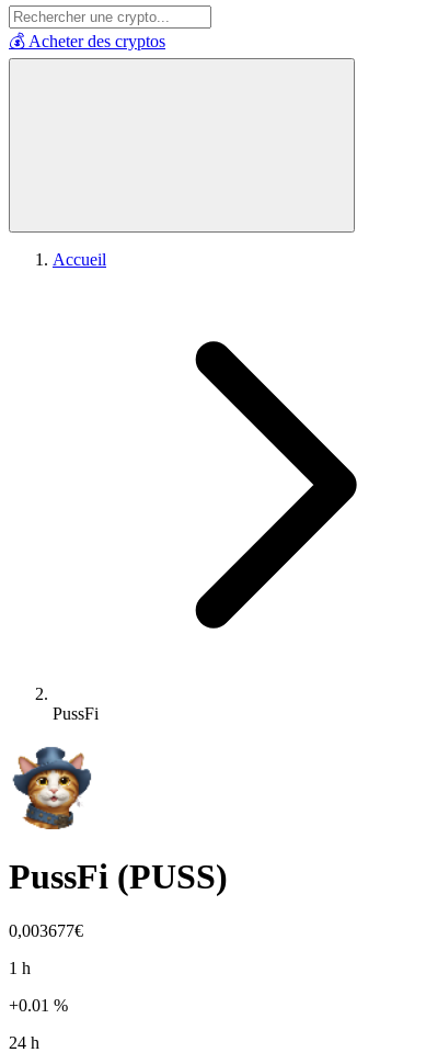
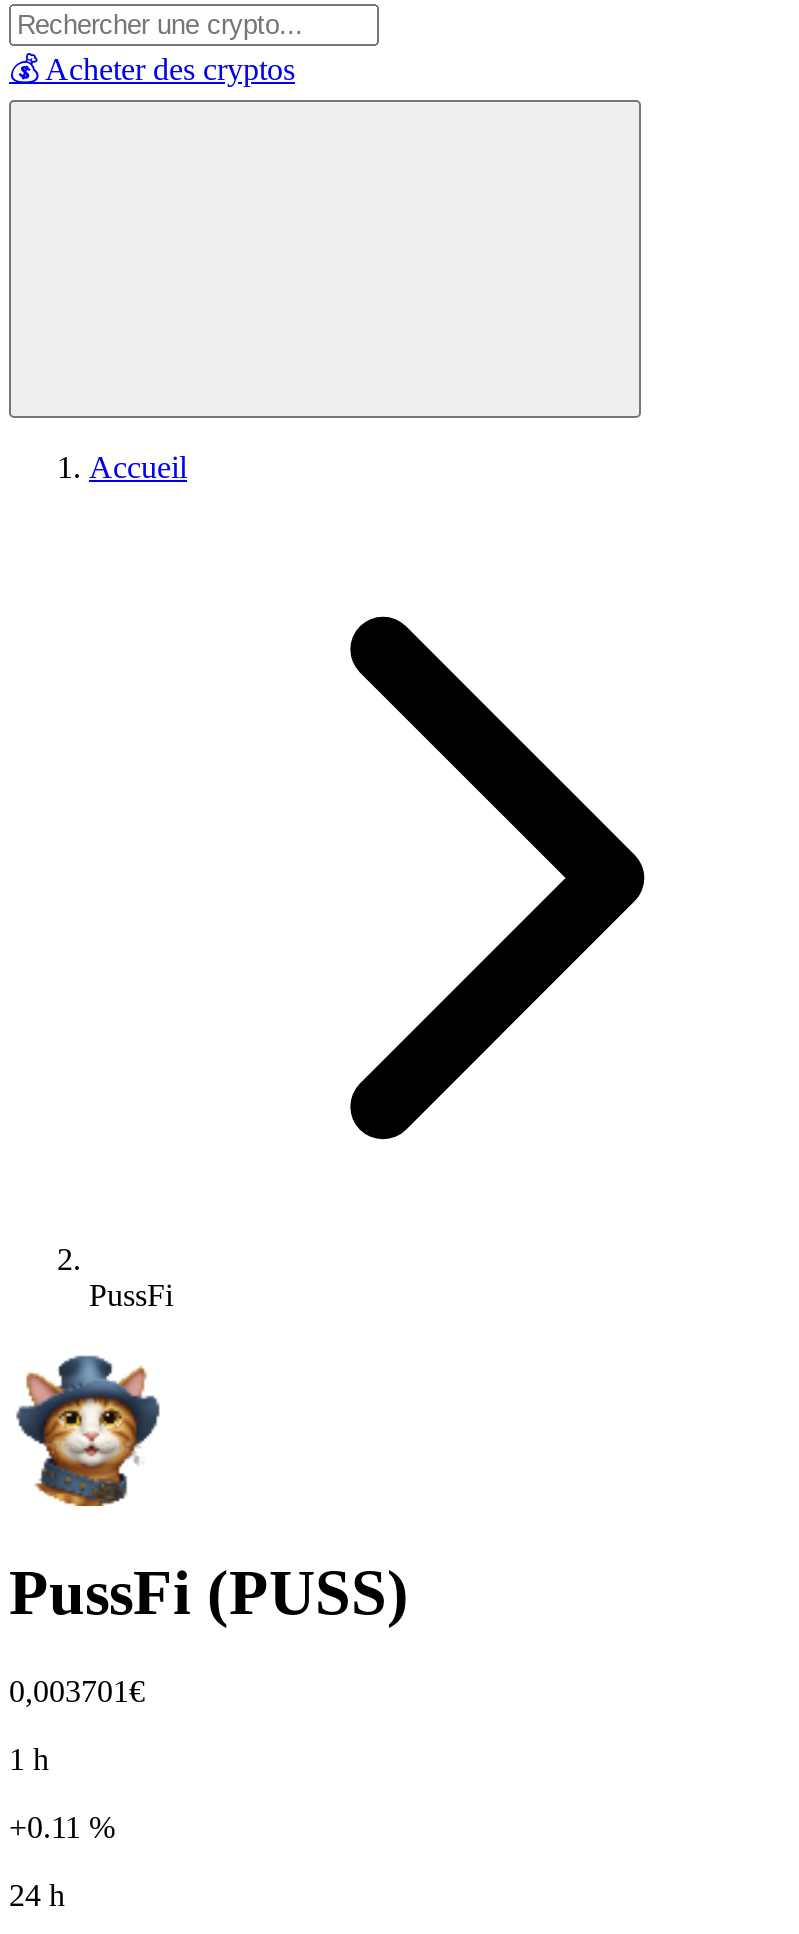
[9,921,83,940] 0,003677€ -> [9,1674,145,1708] 0,003701€
[9,996,68,1015] +0.01 % -> [9,1810,115,1844] +0.11 %

